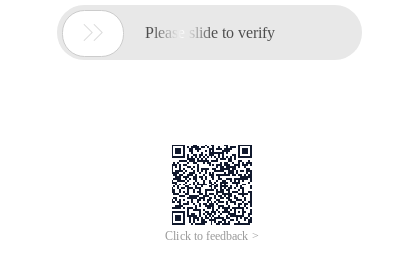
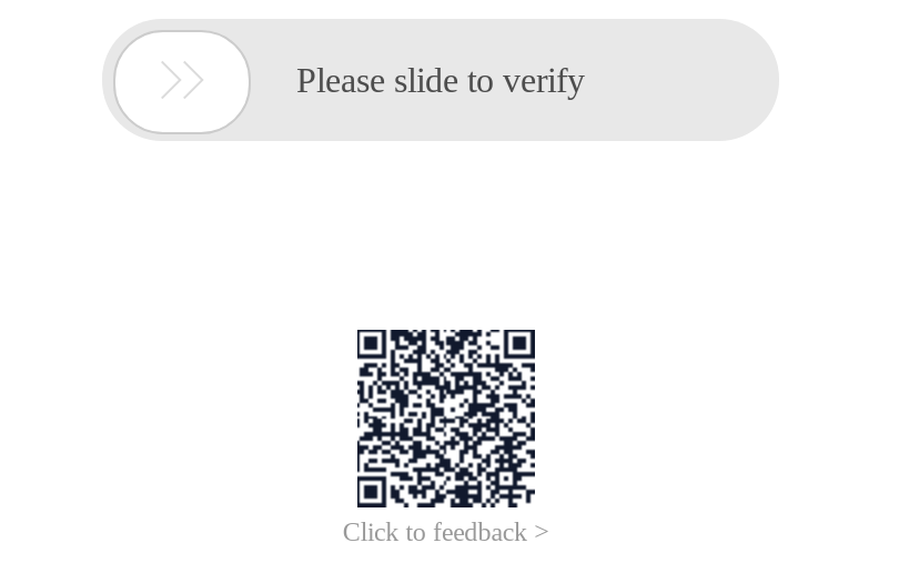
[171,144,253,226] [image] -> [357,328,537,510] [image]

